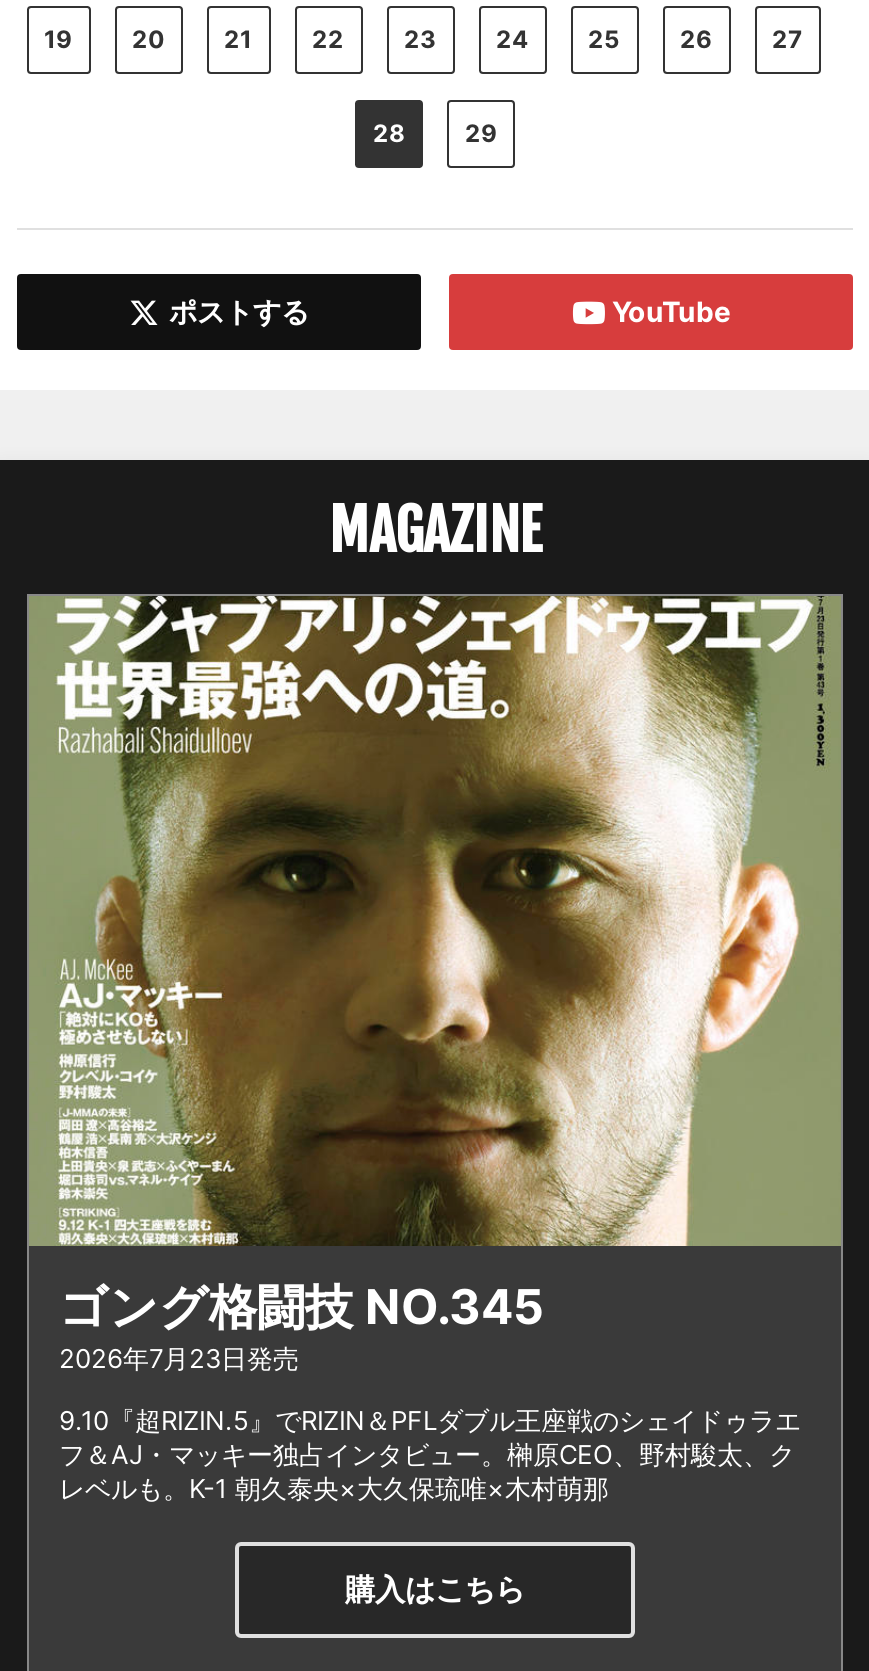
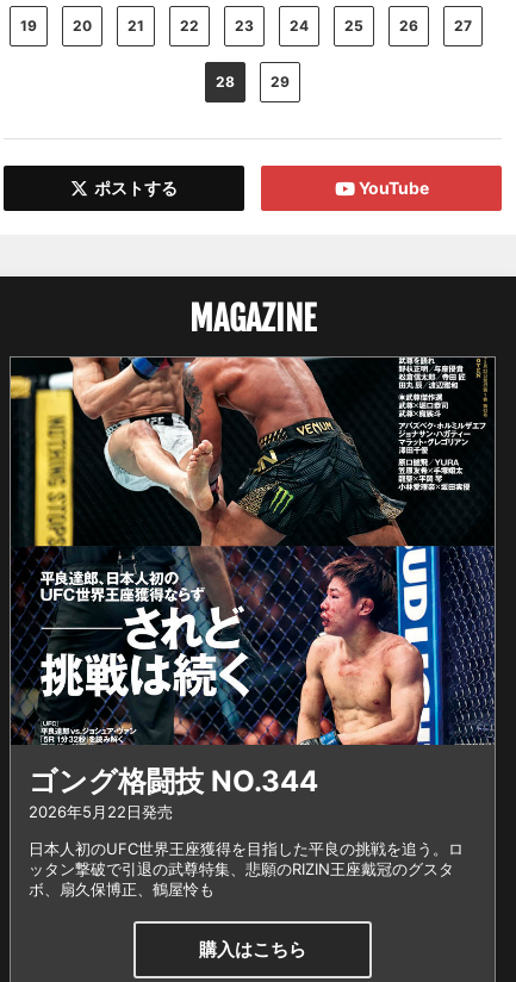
[27,594,843,1374] [image] | ゴング格闘技 NO.345 | 2026年7月23日発売 -> [11,356,496,821] [image] | ゴング格闘技 NO.344 | 2026年5月22日発売
[59,1404,801,1504] 9.10『超RIZIN.5』でRIZIN＆PFLダブル王座戦のシェイドゥラエ | フ＆AJ・マッキー独占インタビュー。榊原CEO、野村駿太、ク | レベルも。K-1 朝久泰央×大久保琉唯×木村萌那 -> [29,839,464,898] 日本人初のUFC世界王座獲得を目指した平良の挑戦を追う。ロ | ッタン撃破で引退の武尊特集、悲願のRIZIN王座戴冠のグスタ | ボ、扇久保博正、鶴屋怜も

